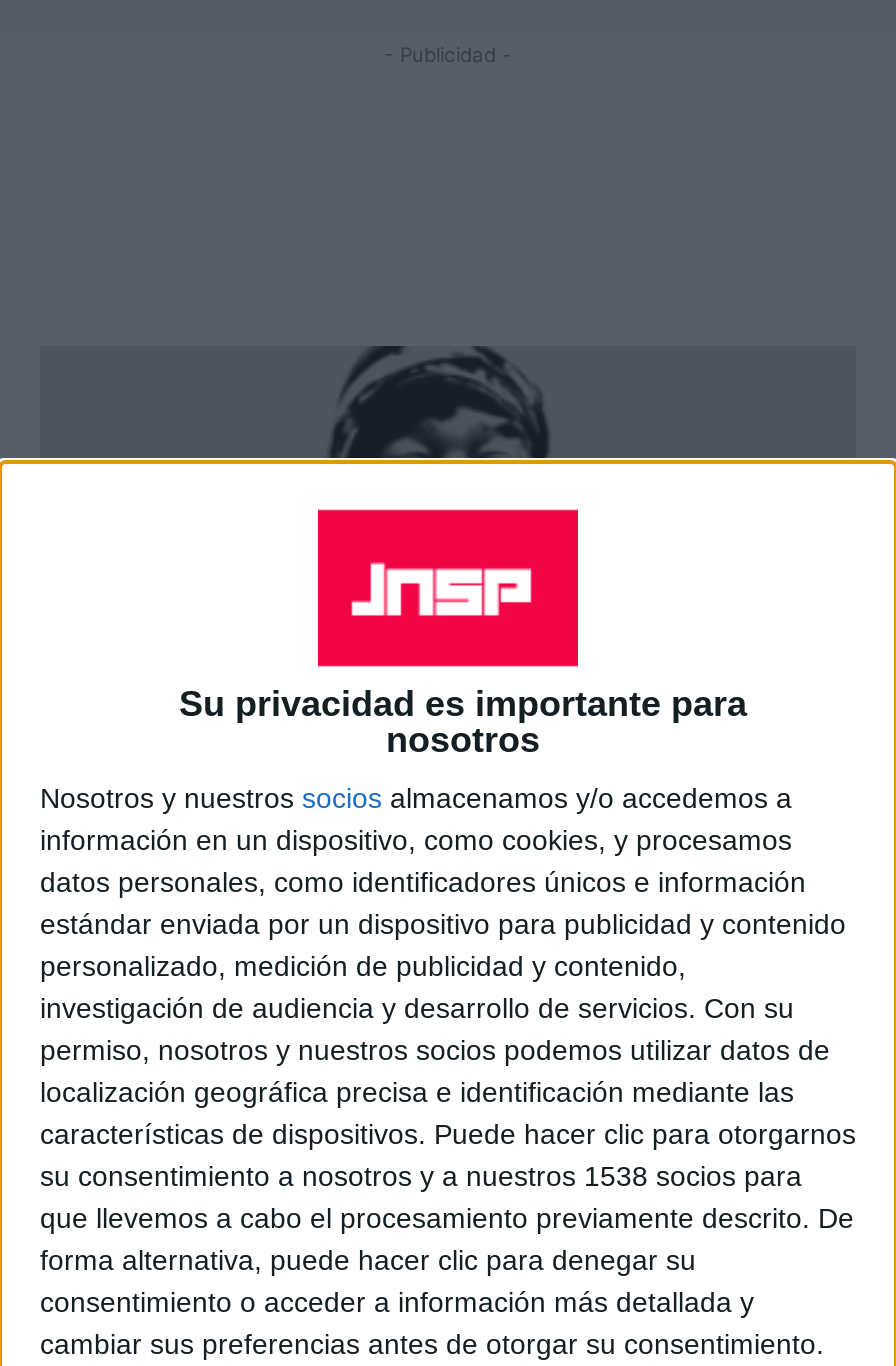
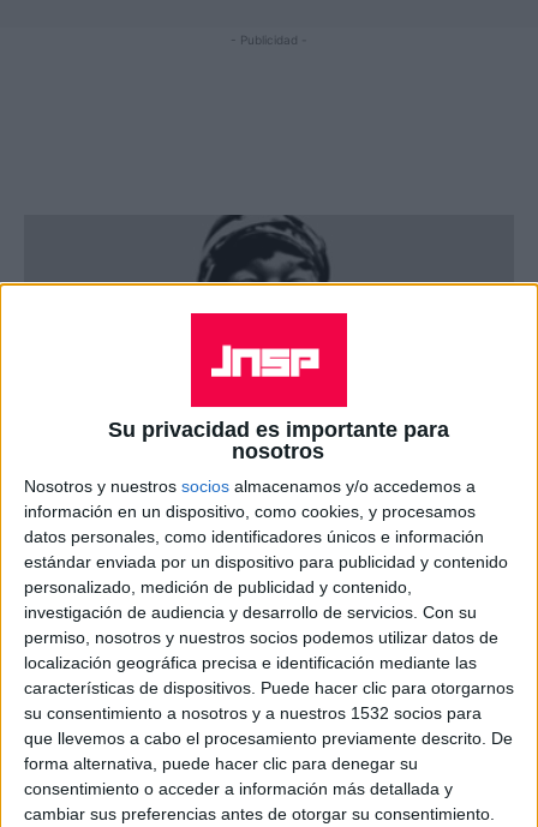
[40,1159,802,1191] su consentimiento a nosotros y a nuestros 1538 socios para -> [24,703,482,722] su consentimiento a nosotros y a nuestros 1532 socios para

